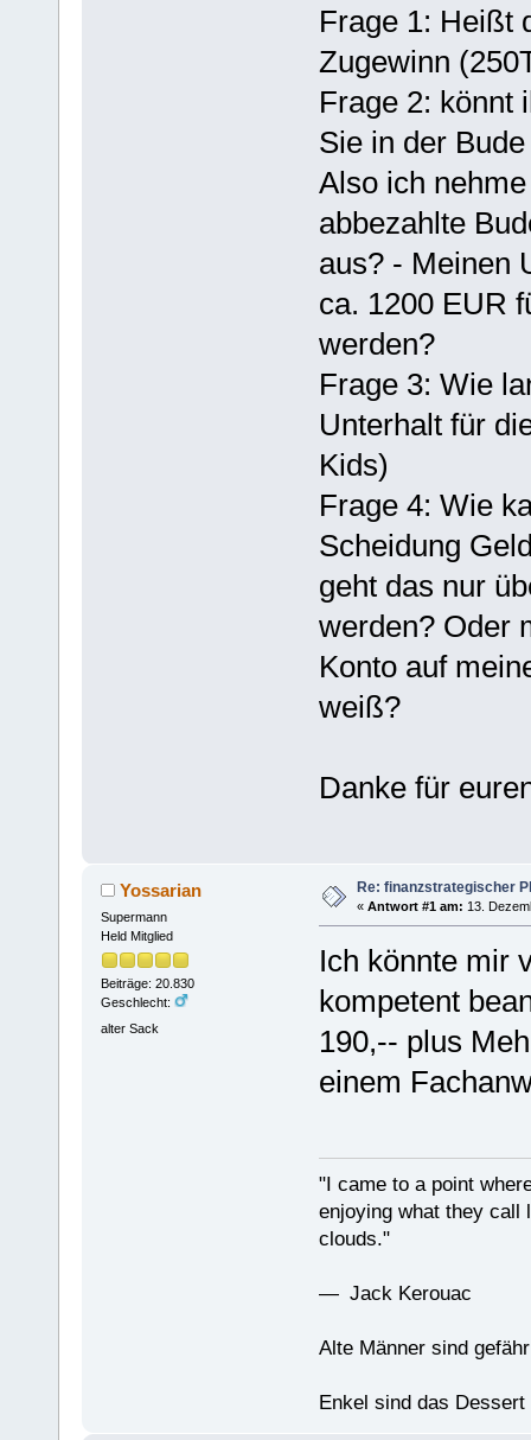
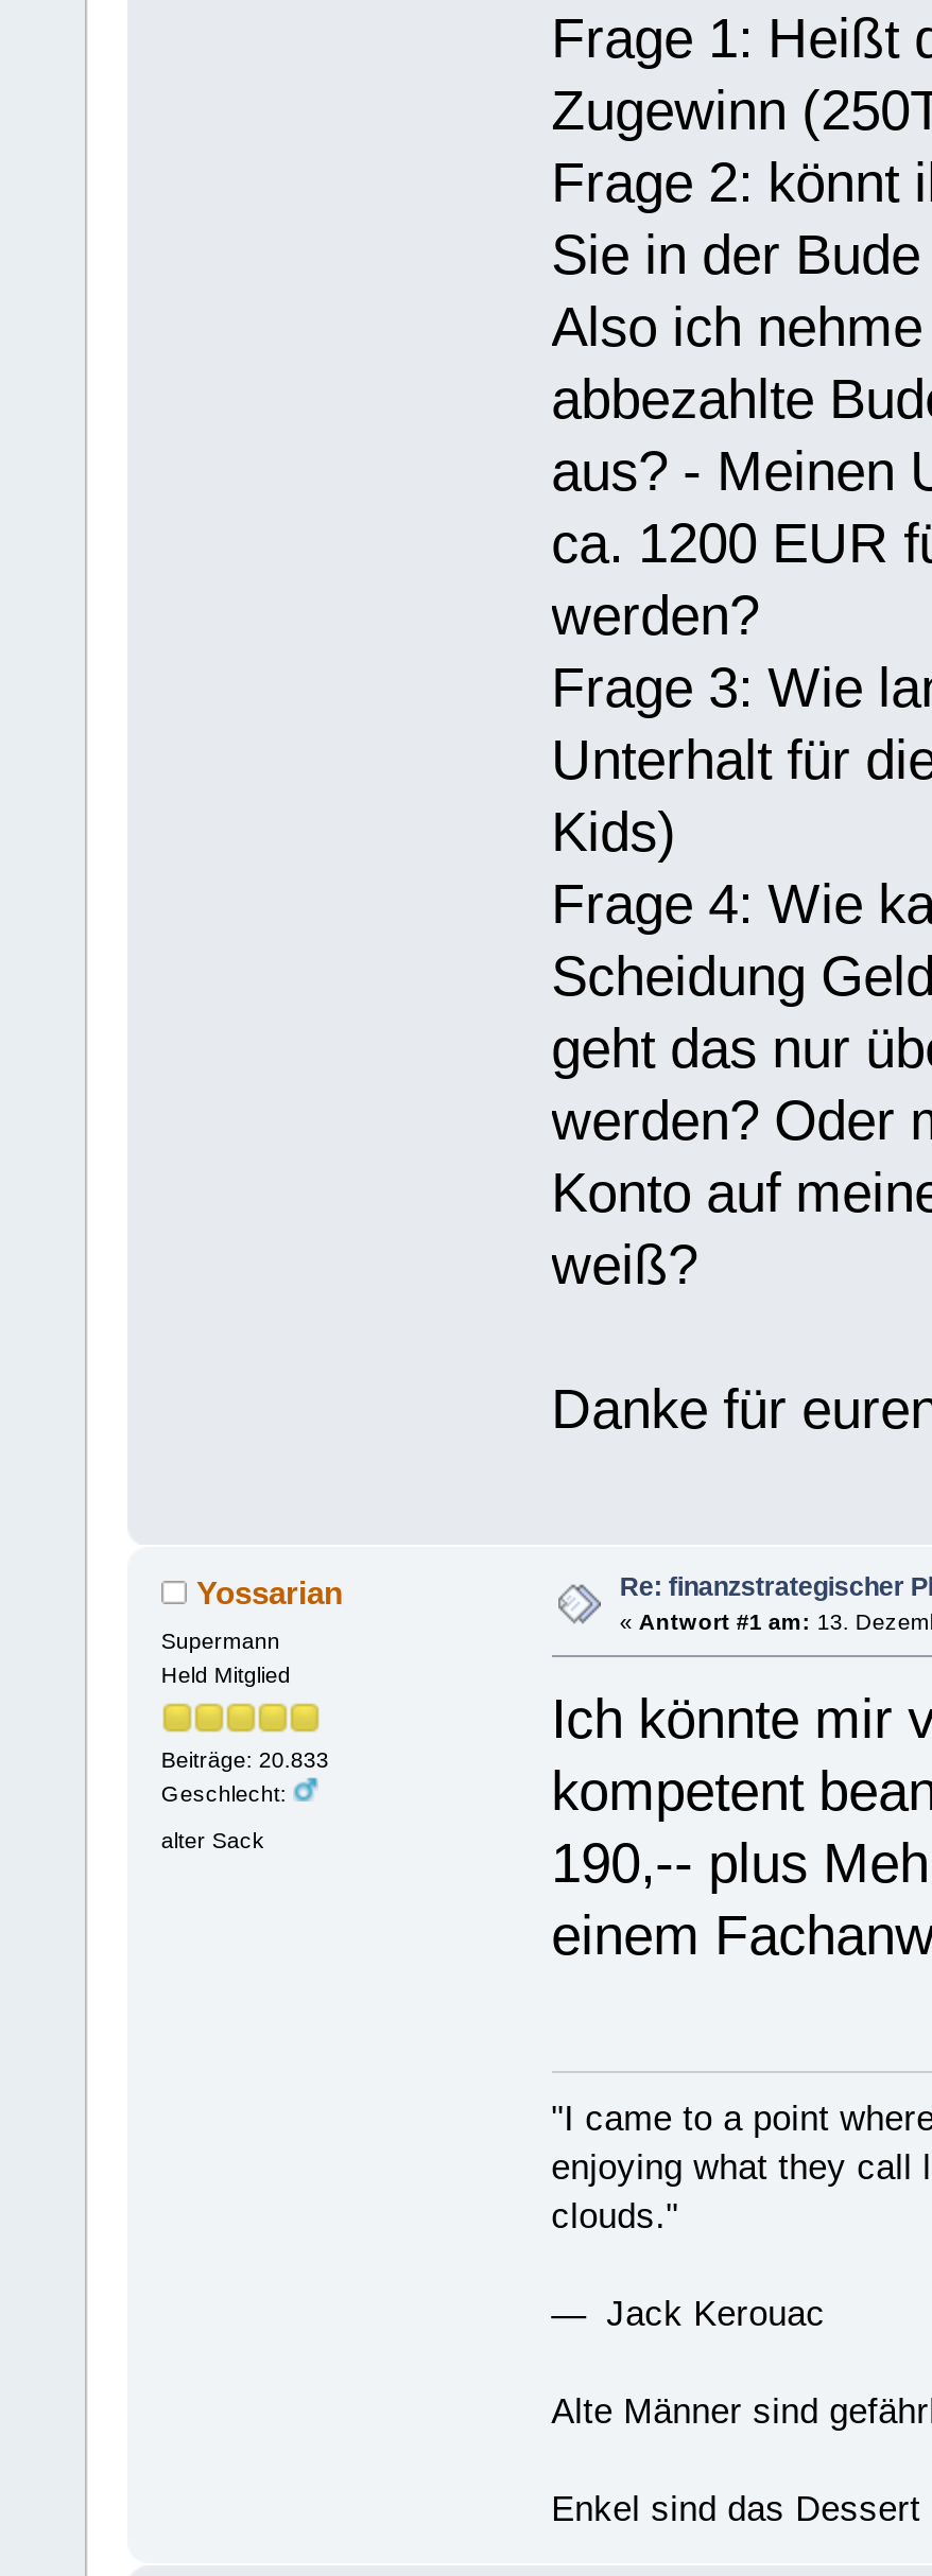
[101,977,194,991] Beiträge: 20.830 -> [161,1747,329,1772] Beiträge: 20.833

